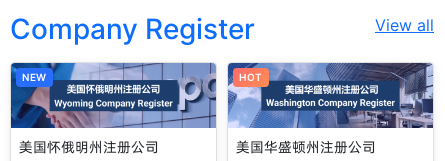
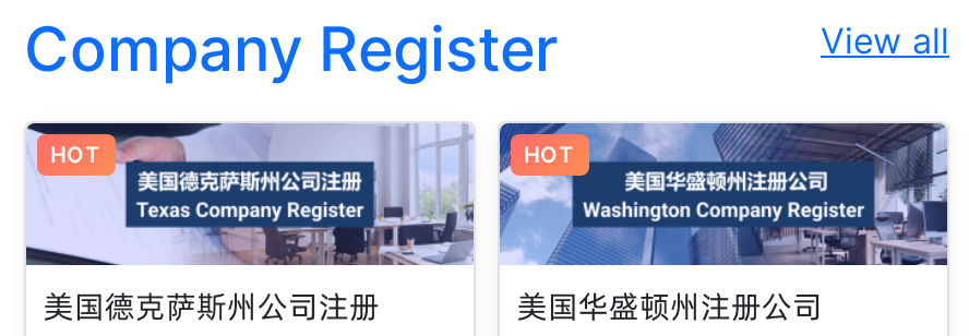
[10,62,217,129] [image] | NEW -> [26,121,476,267] [image] | HOT
[19,138,159,155] 美国怀俄明州注册公司 -> [44,287,380,324] 美国德克萨斯州公司注册

